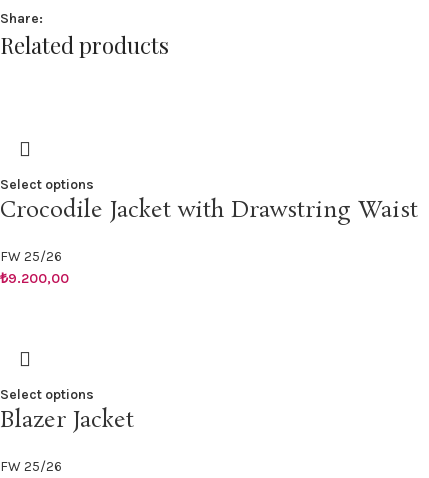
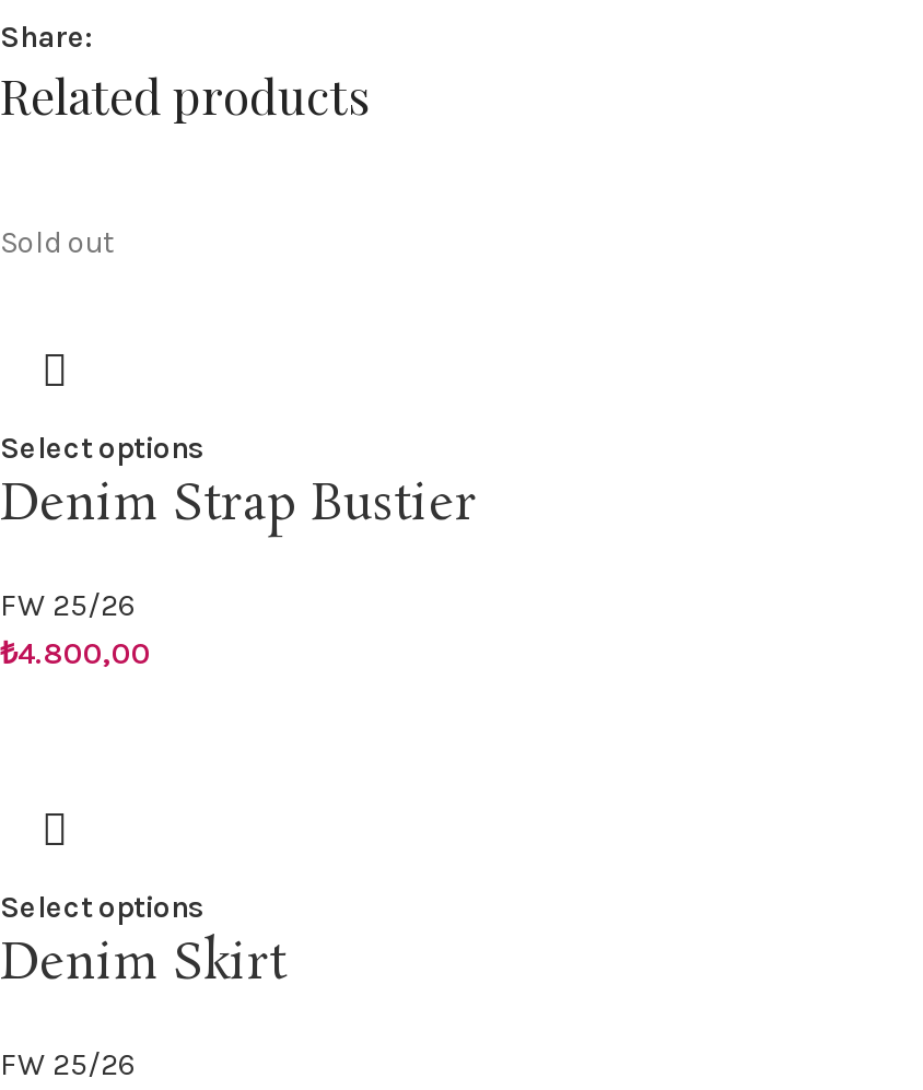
none -> [0,225,116,262] Sold out
[0,195,418,226] Crocodile Jacket with Drawstring Waist -> [0,472,477,539] Denim Strap Bustier
[0,270,69,287] ₺9.200,00 -> [0,636,151,673] ₺4.800,00
[0,405,134,436] Blazer Jacket -> [0,931,287,999] Denim Skirt

